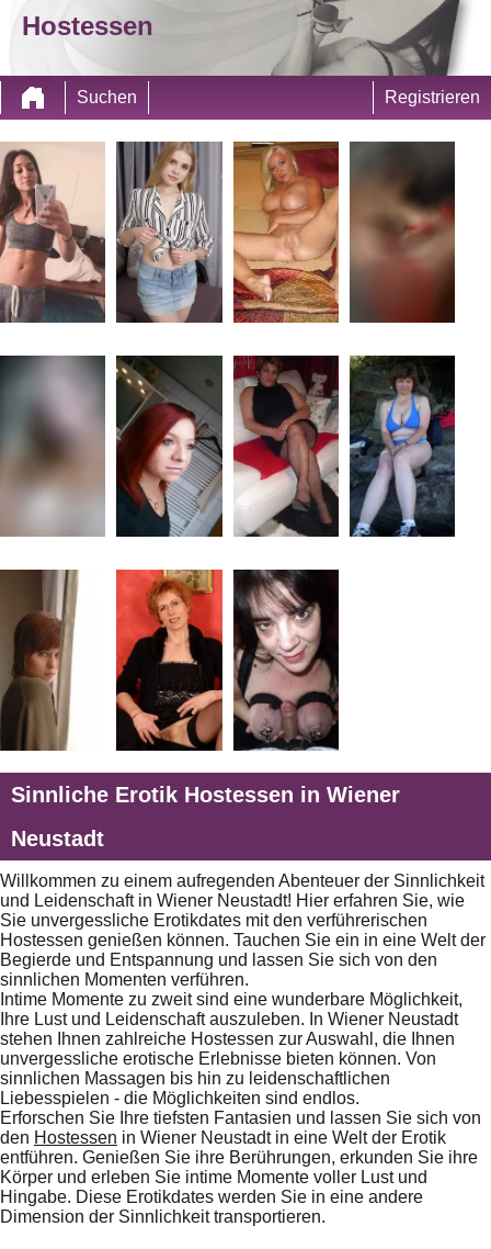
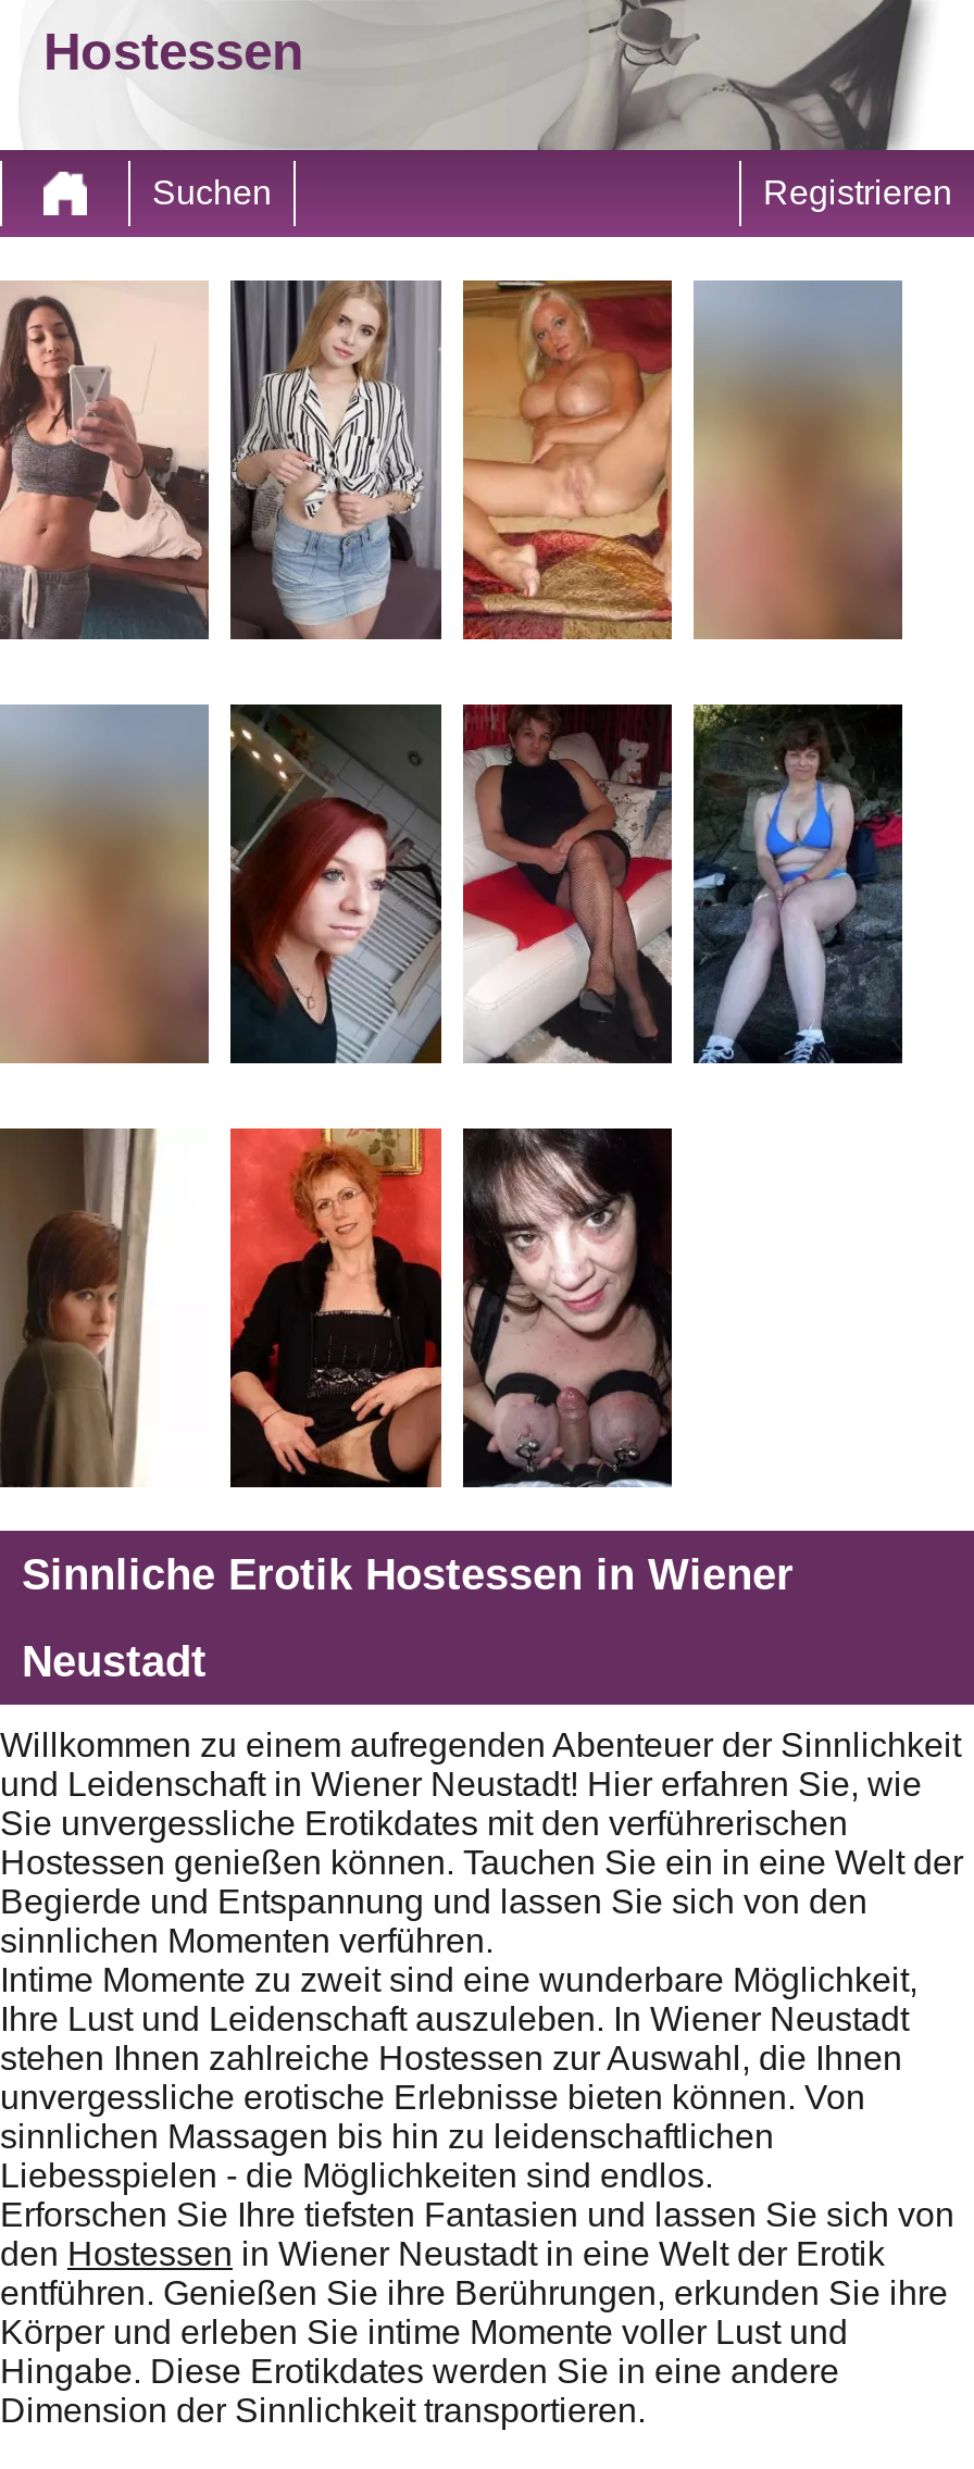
[349,142,456,324] [image] -> [694,283,904,641] [image]
[3,356,105,537] [image] -> [7,704,209,1063] [image]

